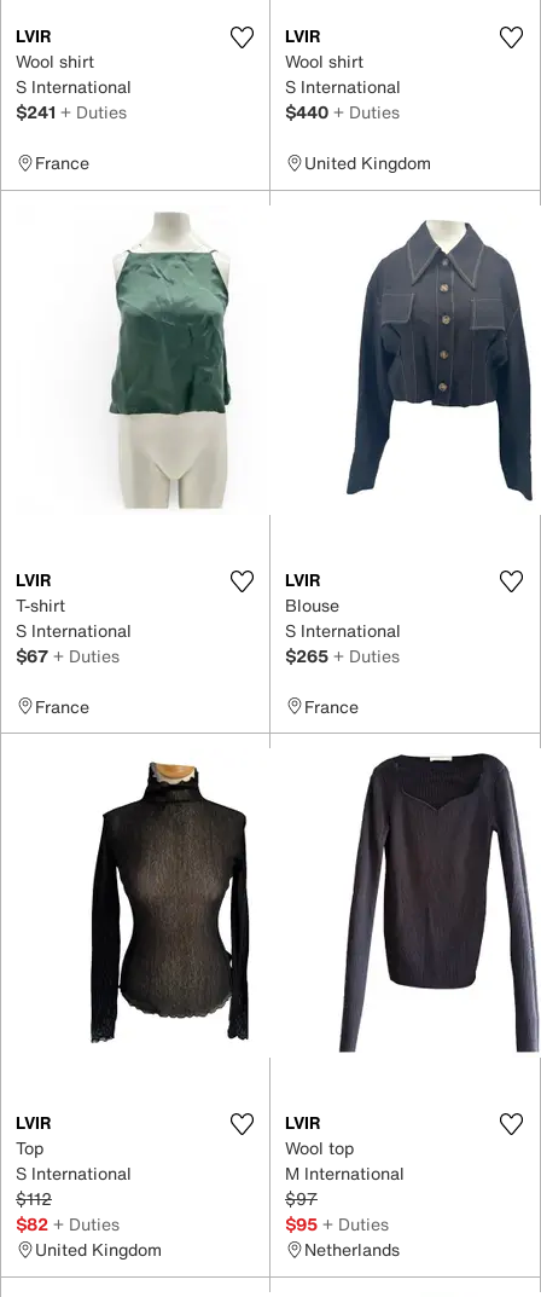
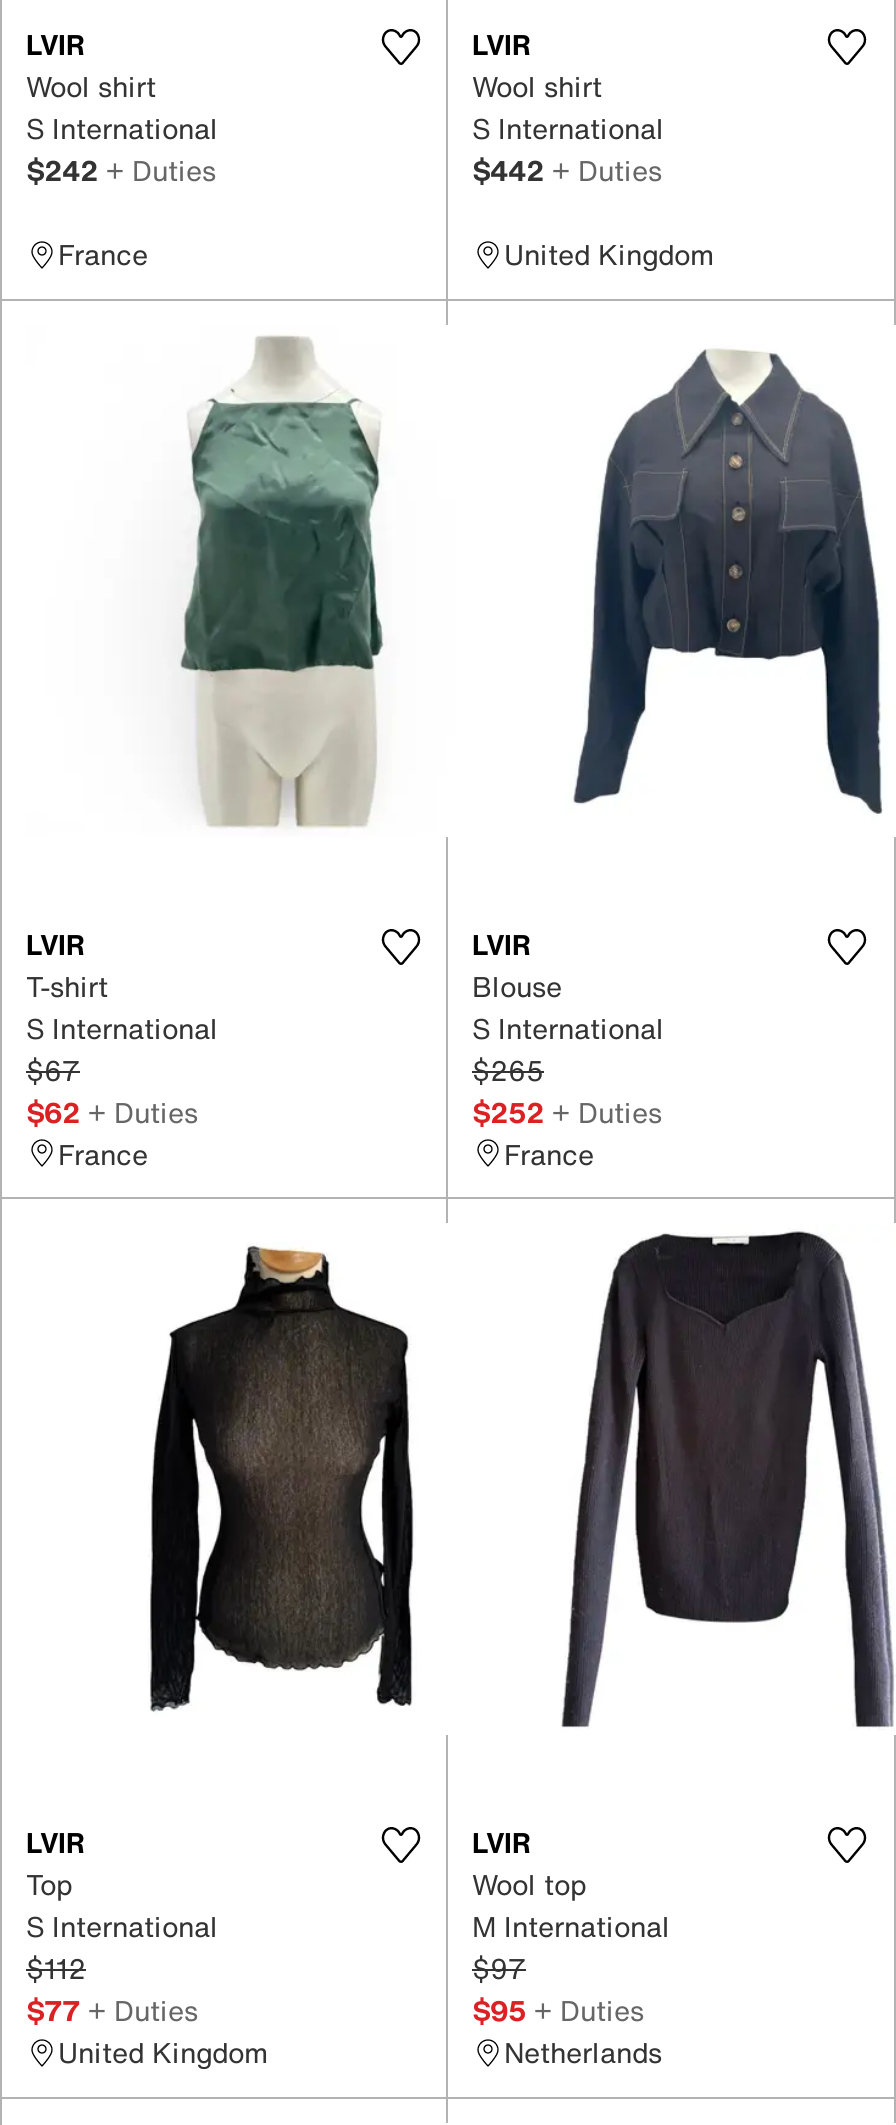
[16,99,127,125] $241 + Duties -> [26,149,216,191] $242 + Duties
[285,99,400,125] $440 + Duties -> [472,149,662,191] $442 + Duties
[16,642,120,668] $67 + Duties -> [26,1048,198,1132] $67 | $62 + Duties
[285,642,400,668] $265 + Duties -> [472,1048,662,1132] $265 | $252 + Duties
[16,1211,120,1237] $82 + Duties -> [26,1989,198,2031] $77 + Duties

